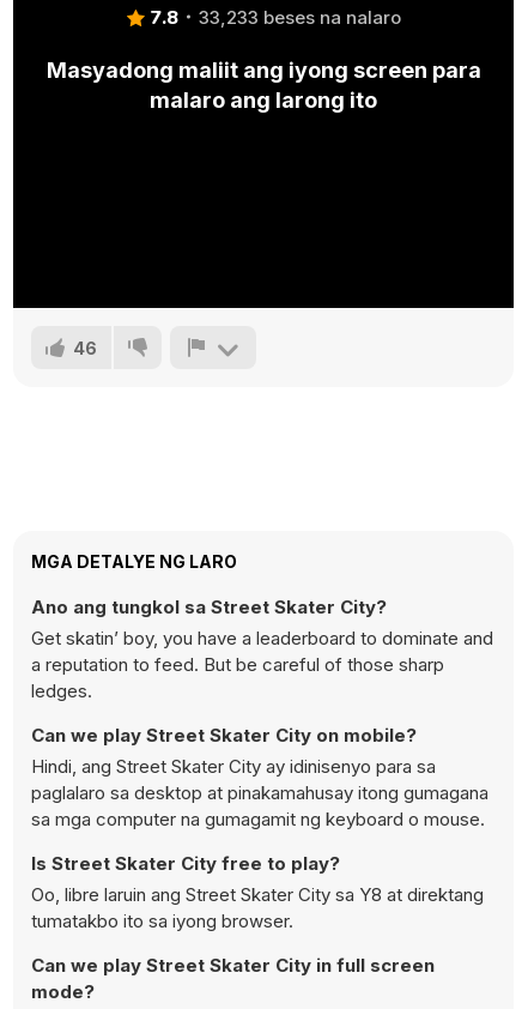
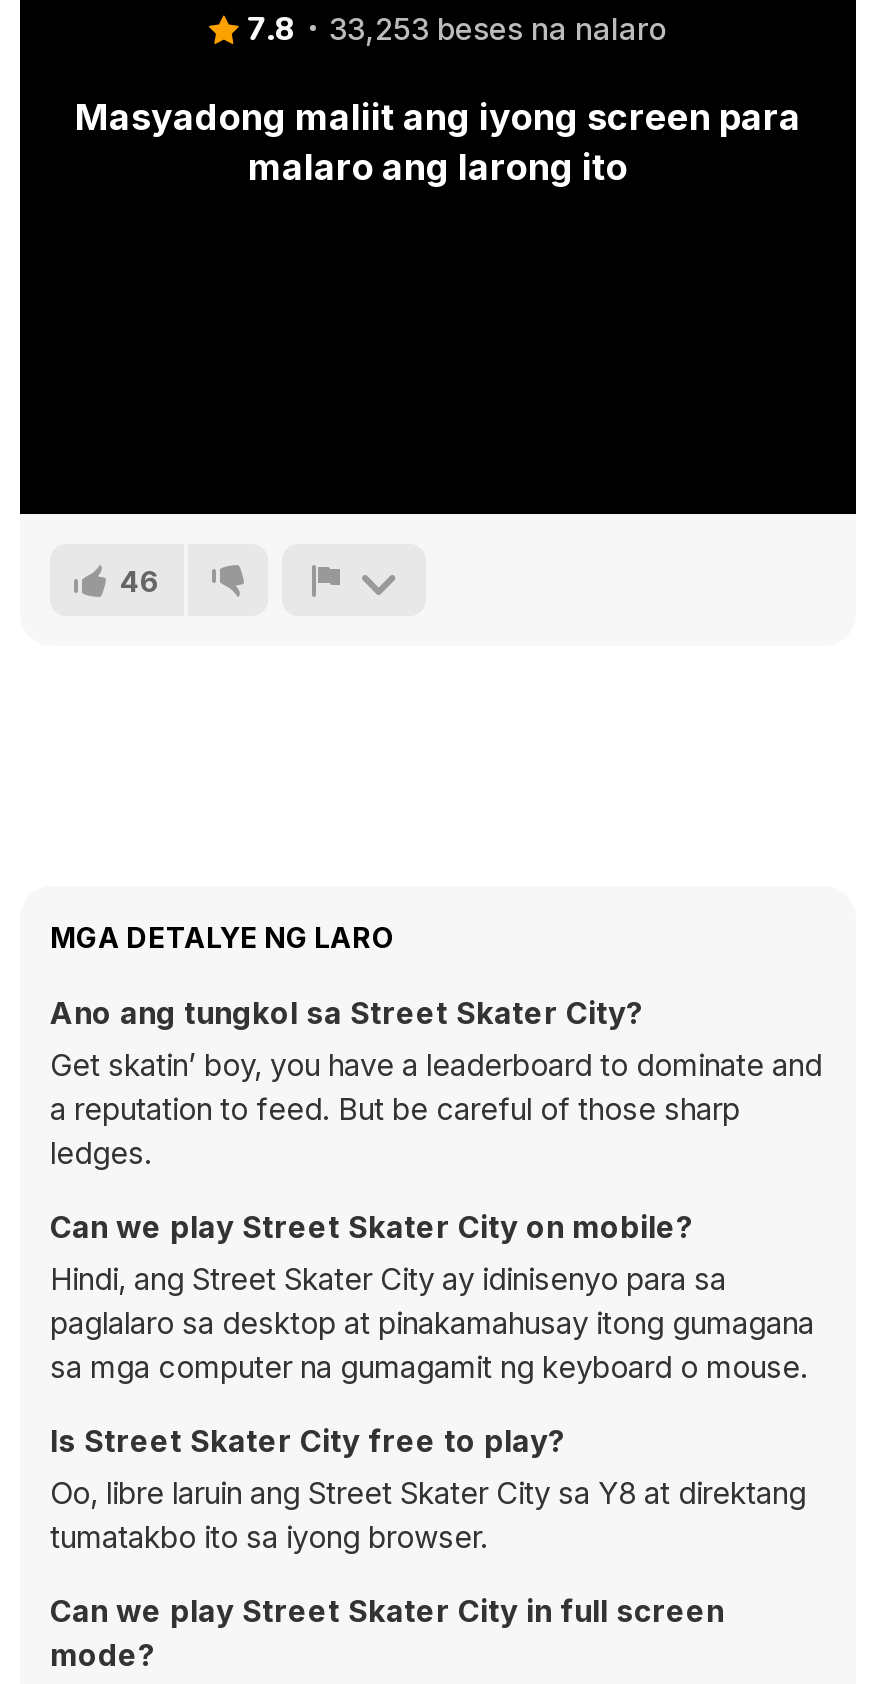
[198,5,400,28] 33,233 beses na nalaro -> [329,9,667,47] 33,253 beses na nalaro

